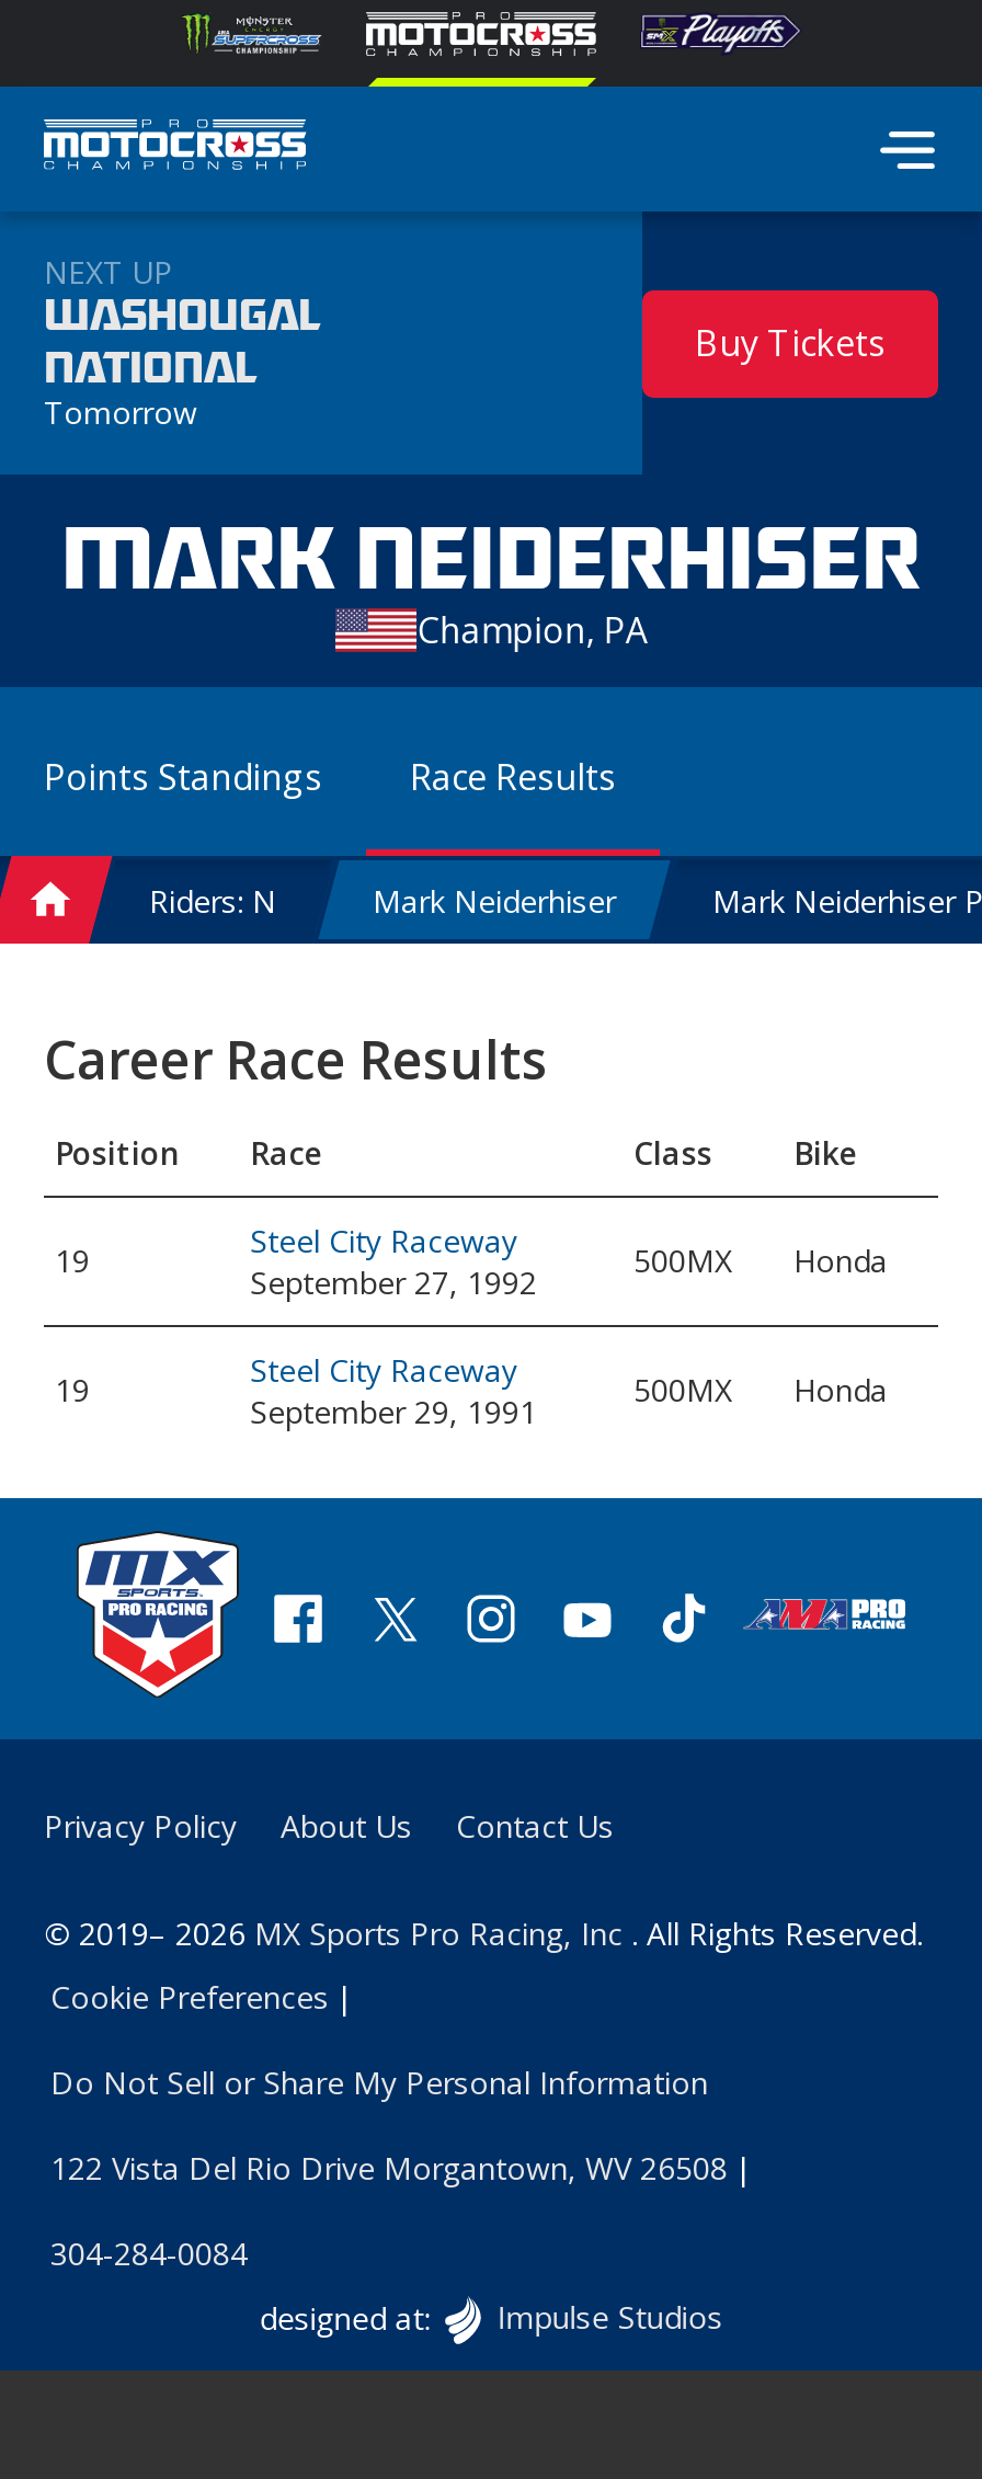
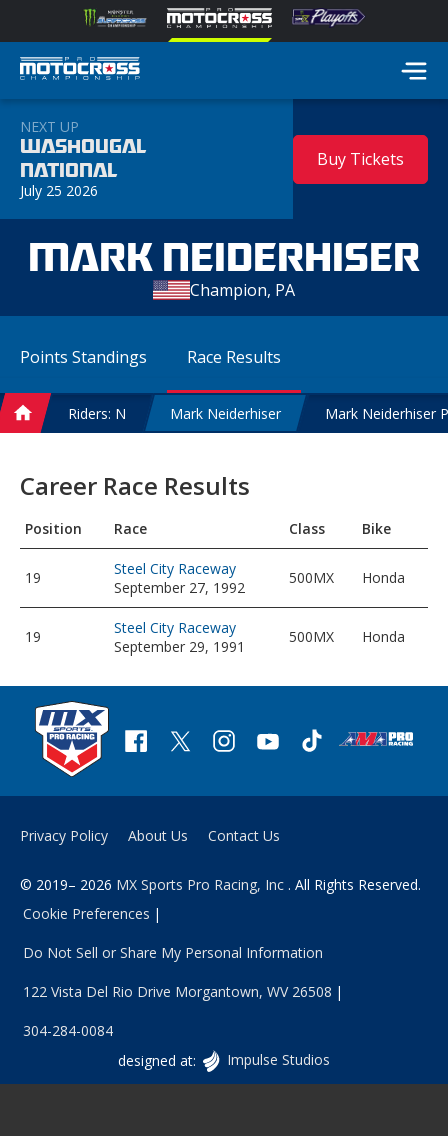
[44,391,197,433] Tomorrow -> [20,181,98,200] July 25 2026

